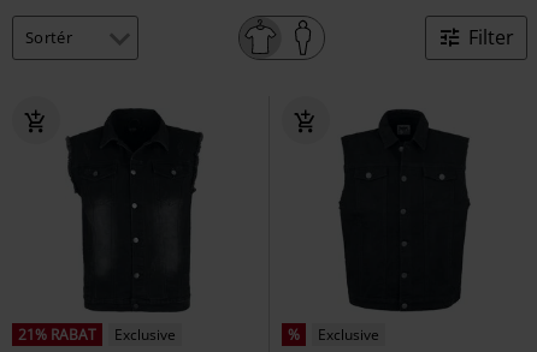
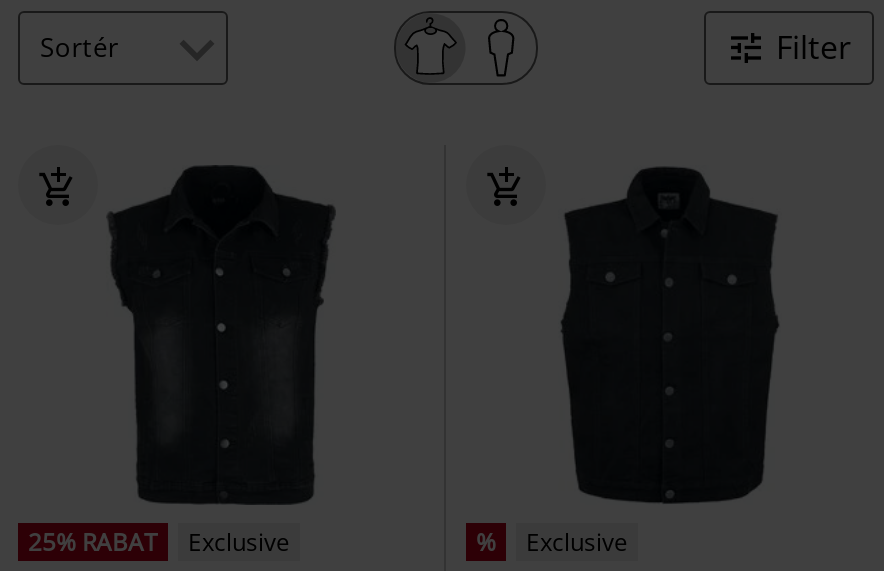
[18,324,176,344] 21% RABAT Exclusive -> [28,524,290,558] 25% RABAT Exclusive

